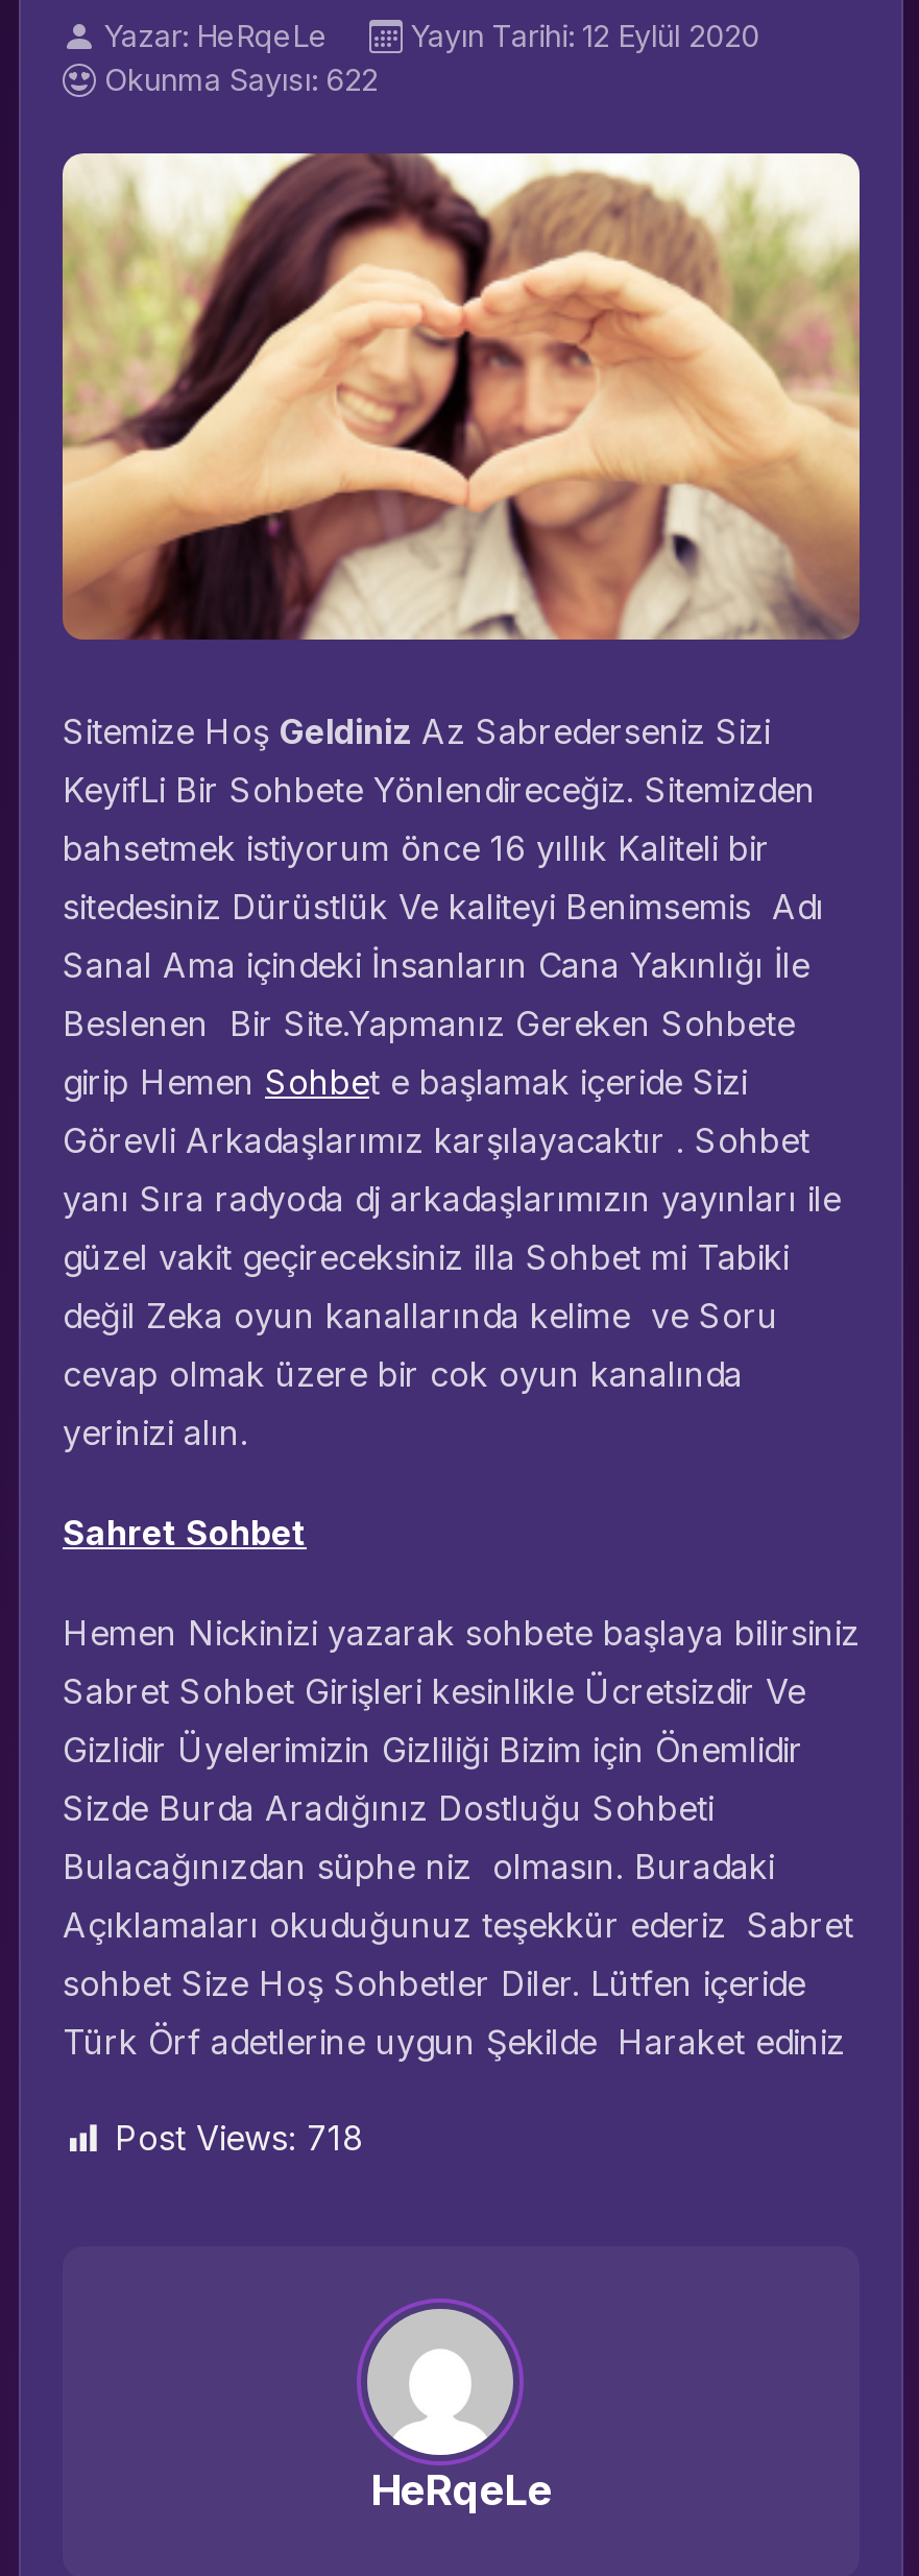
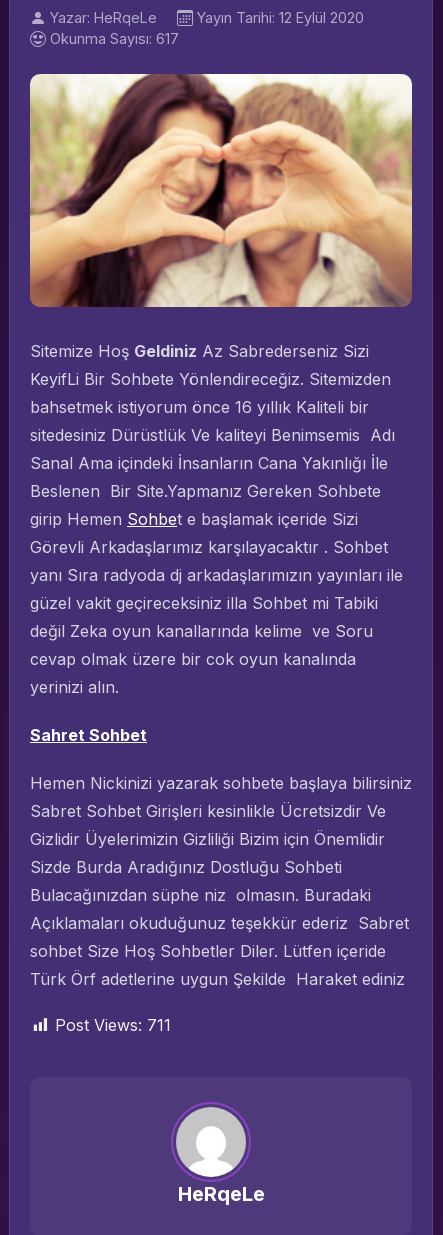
[104,62,378,97] Okunma Sayısı: 622 -> [50,30,179,47] Okunma Sayısı: 617
[115,2117,363,2159] Post Views: 718 -> [55,1015,171,1035] Post Views: 711

